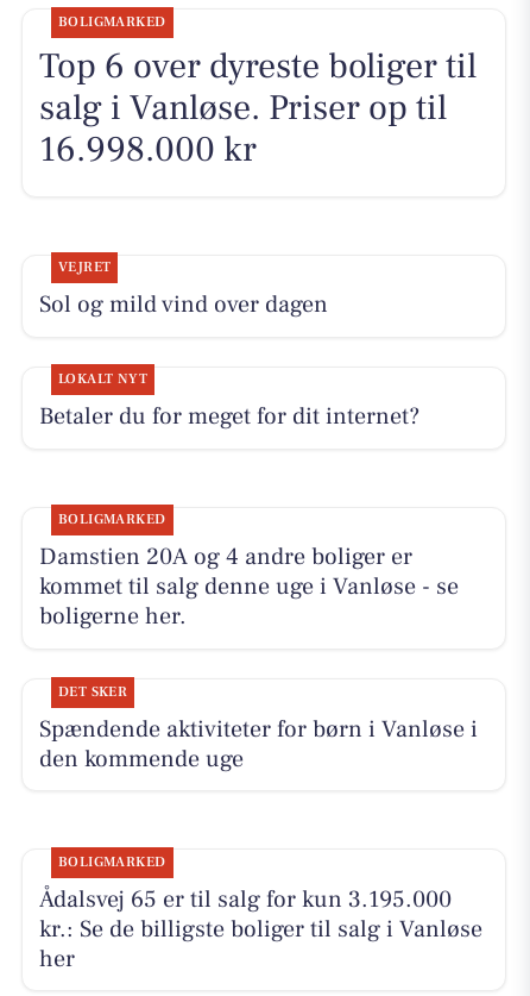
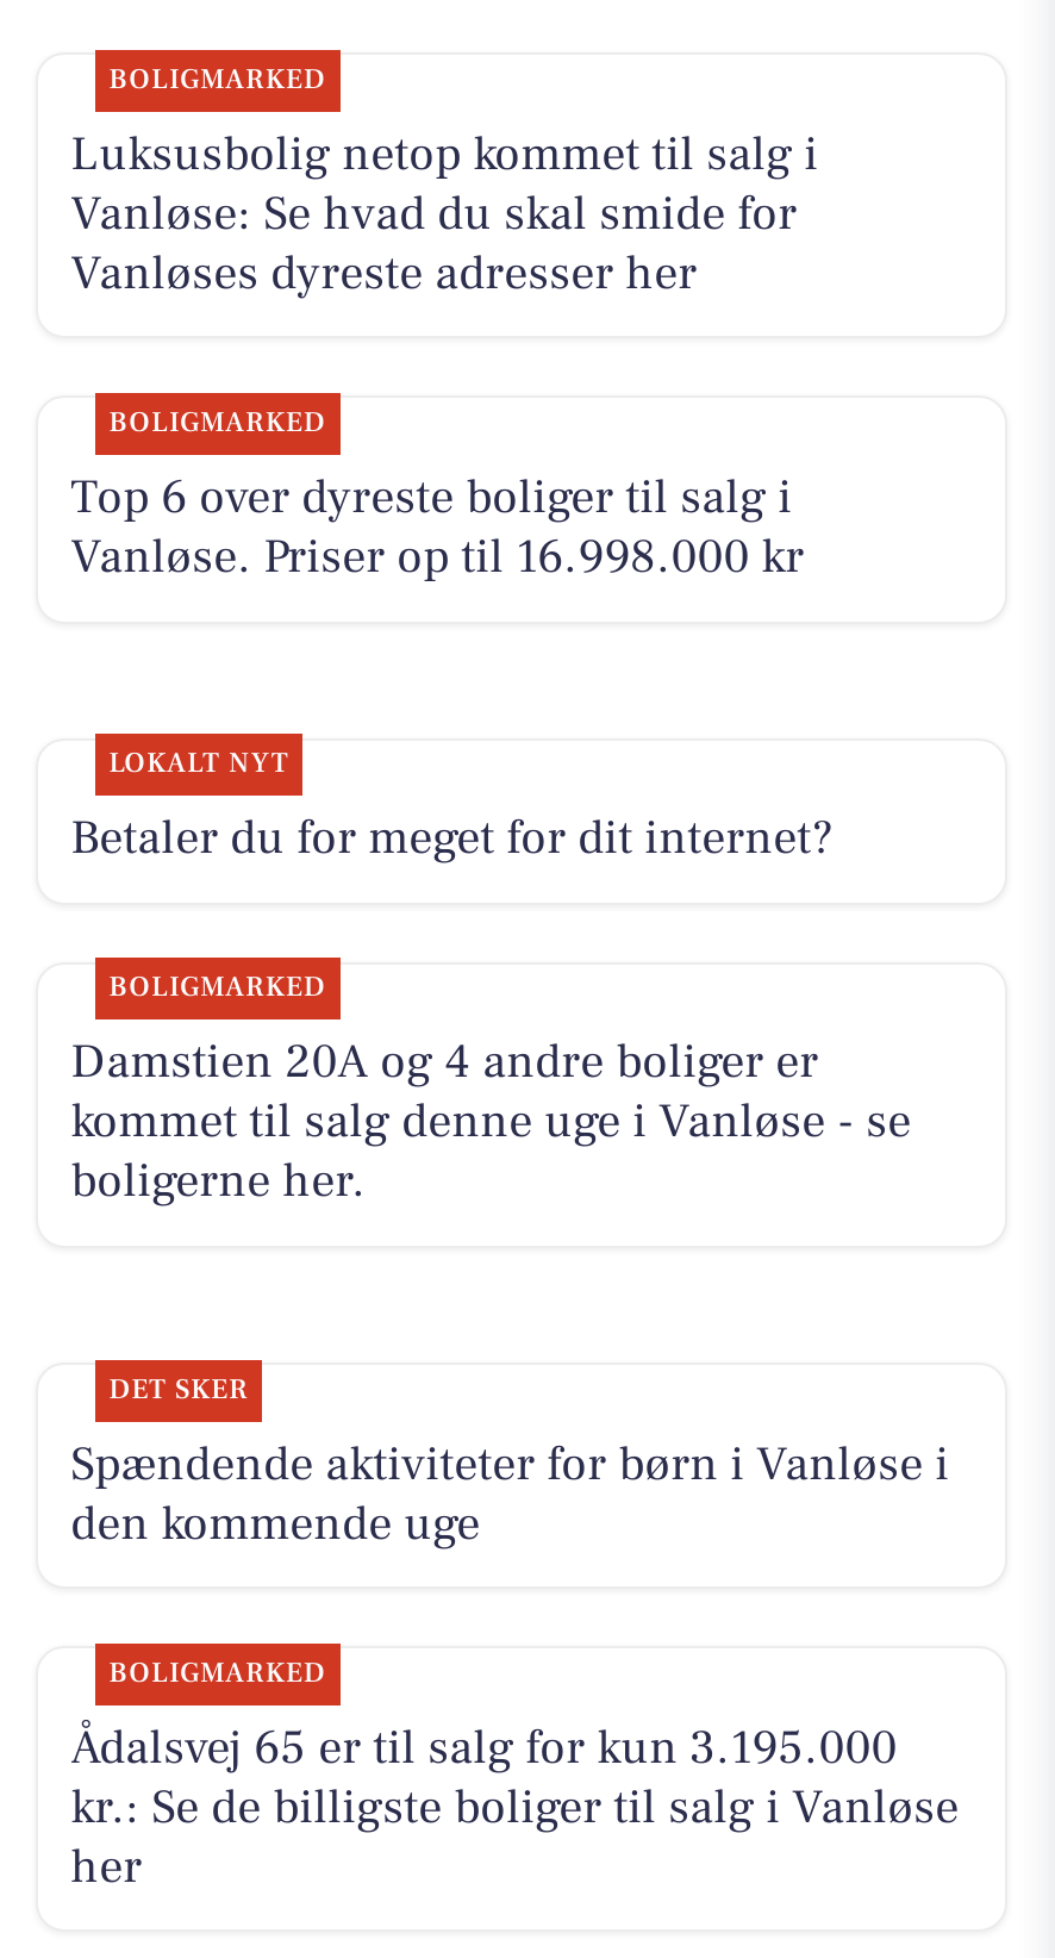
[39,43,476,172] Top 6 over dyreste boliger til | salg i Vanløse. Priser op til | 16.998.000 kr -> [70,124,818,305] Luksusbolig netop kommet til salg i | Vanløse: Se hvad du skal smide for | Vanløses dyreste adresser her
[39,258,328,320] VEJRET | Sol og mild vind over dagen -> [70,405,804,589] BOLIGMARKED | Top 6 over dyreste boliger til salg i | Vanløse. Priser op til 16.998.000 kr

